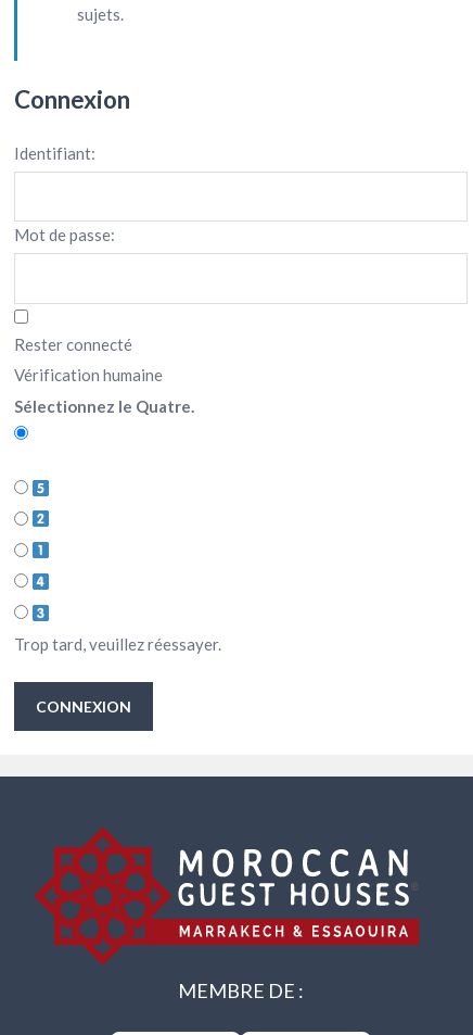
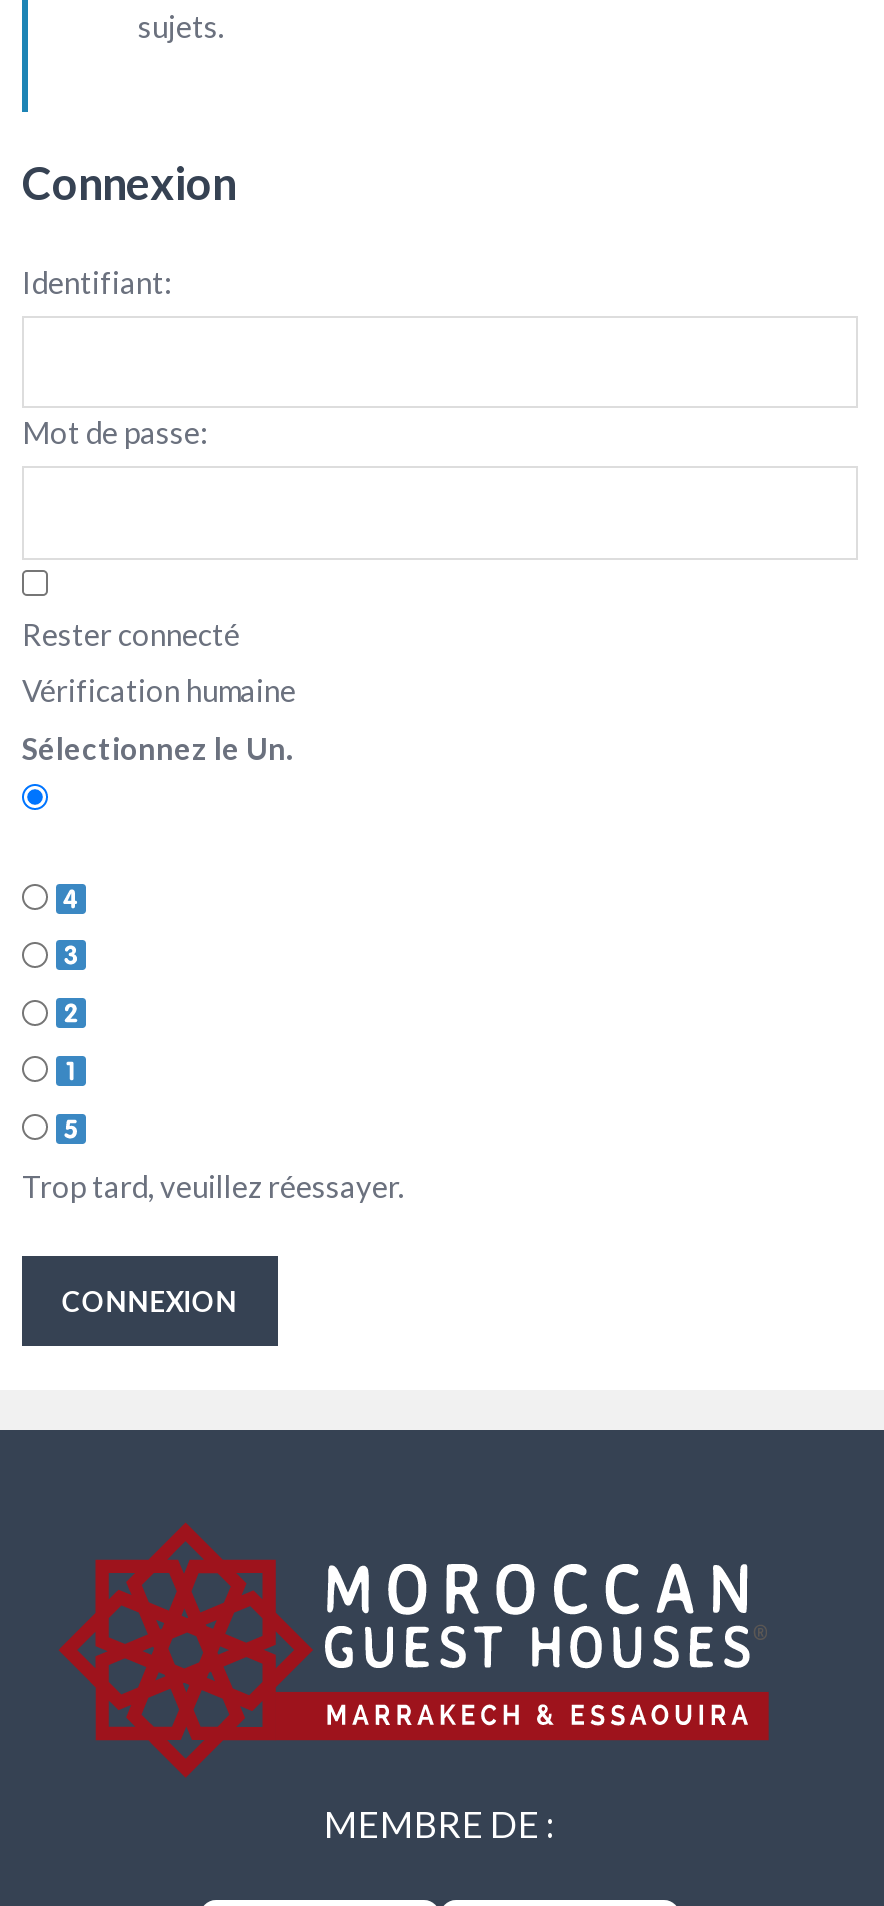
[14,396,194,416] Sélectionnez le Quatre. -> [22,730,292,766] Sélectionnez le Un.

